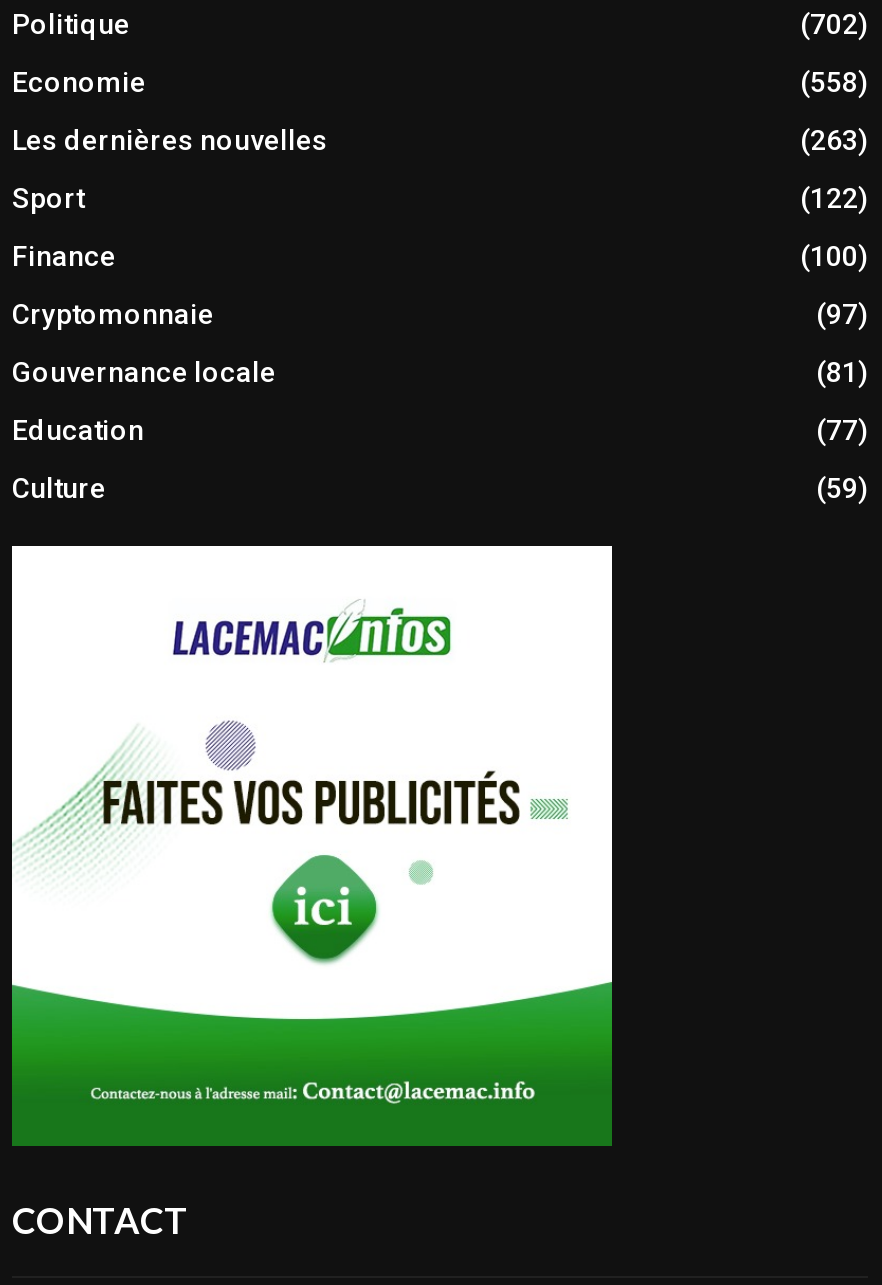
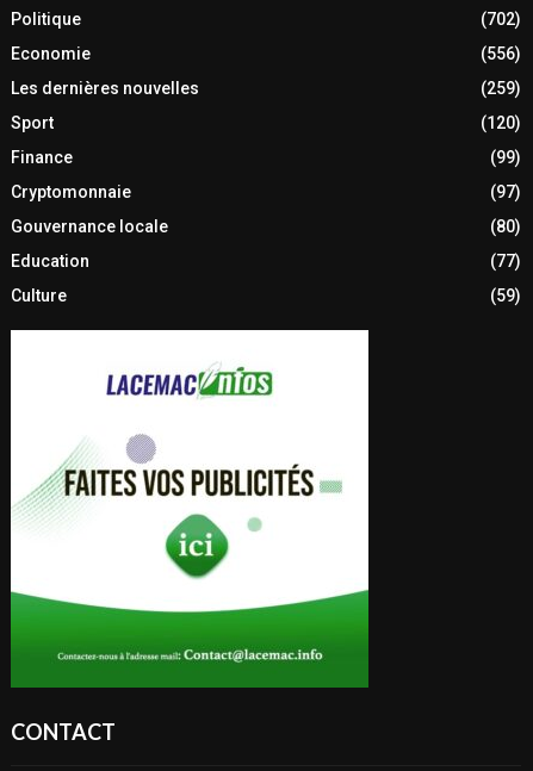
[800,67,868,99] (558) -> [481,44,521,63] (556)
[800,125,868,157] (263) -> [481,79,521,98] (259)
[800,183,868,215] (122) -> [481,113,521,133] (120)
[800,241,868,273] (100) -> [490,148,521,167] (99)
[816,357,868,389] (81) -> [490,217,521,236] (80)

